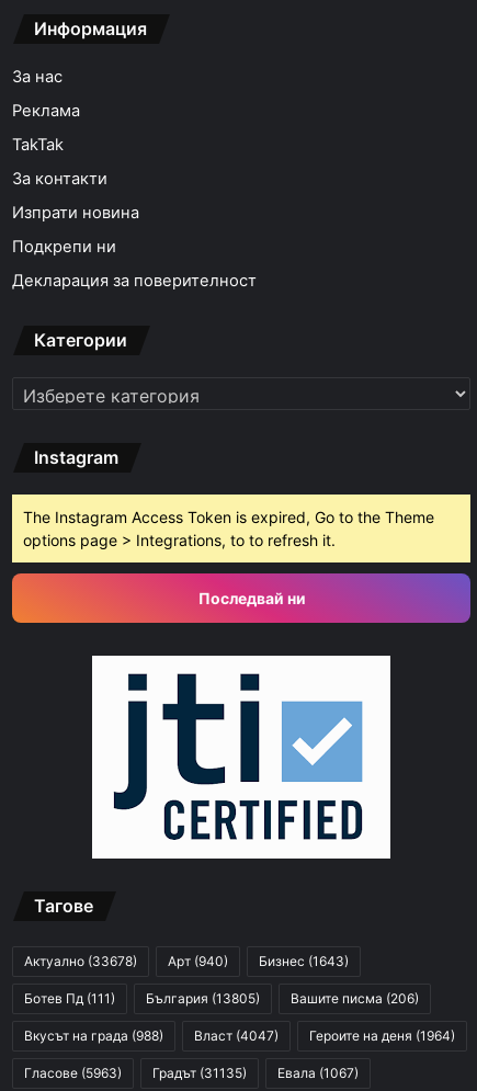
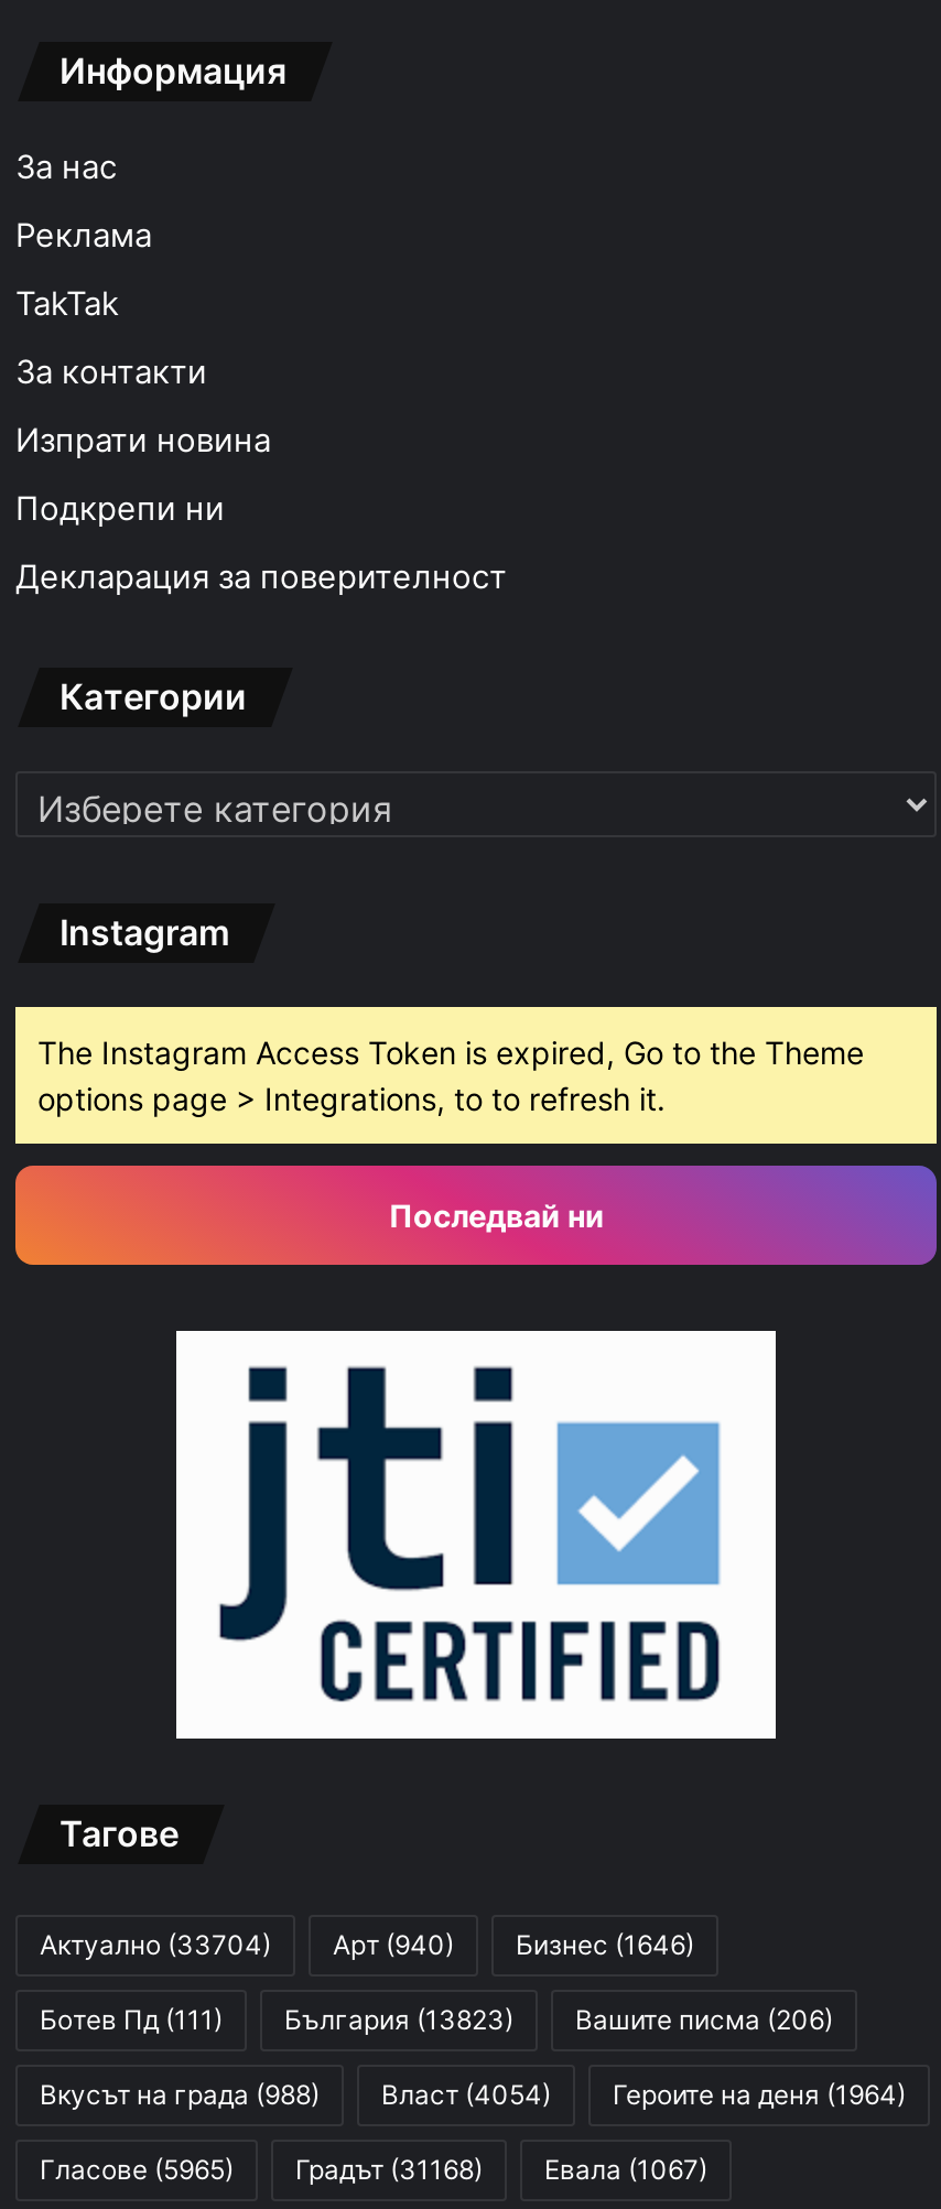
[24,953,137,970] Актуално (33678) -> [40,1929,271,1962] Актуално (33704)
[259,953,349,970] Бизнес (1643) -> [516,1929,694,1962] Бизнес (1646)
[24,990,419,1007] Ботев Пд (111) България (13805) Вашите писма (206) -> [40,2004,833,2037] Ботев Пд (111) България (13823) Вашите писма (206)
[24,1028,455,1044] Вкусът на града (988) Власт (4047) Героите на деня (1964) -> [40,2079,906,2112] Вкусът на града (988) Власт (4054) Героите на деня (1964)
[24,1065,122,1081] Гласове (5963) -> [40,2153,234,2187] Гласове (5965)
[152,1065,247,1081] Градът (31135) -> [295,2153,483,2187] Градът (31168)

